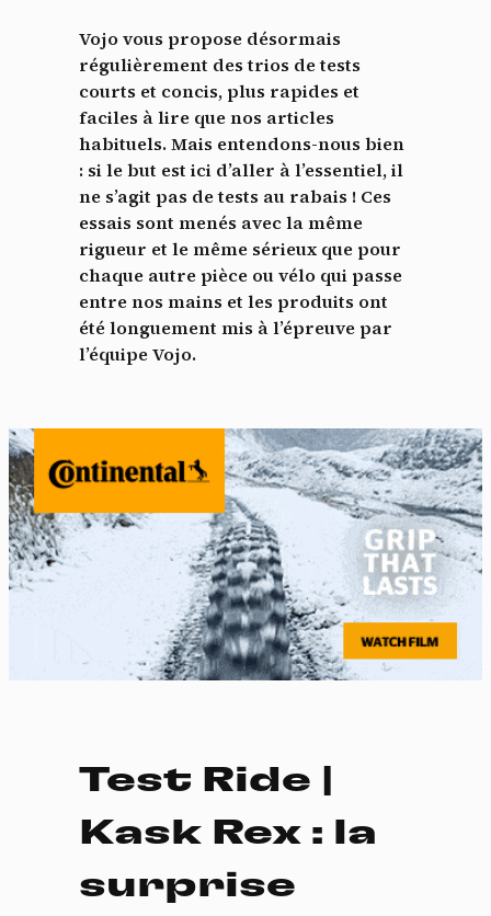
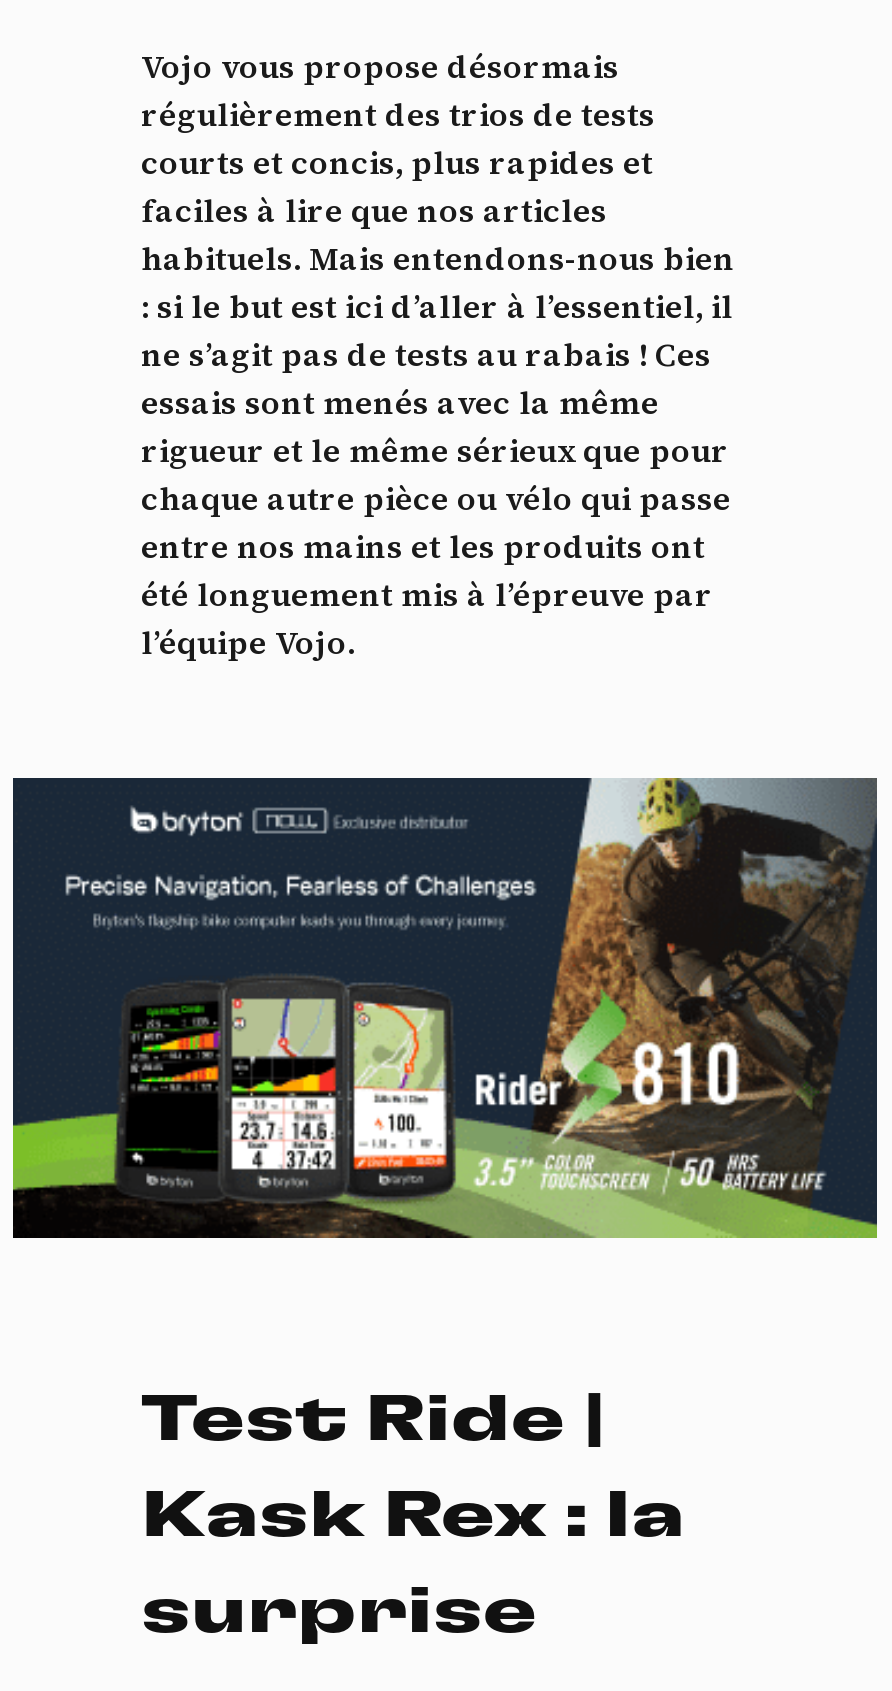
[9,427,482,682] [image] -> [11,775,879,1241] [image]

